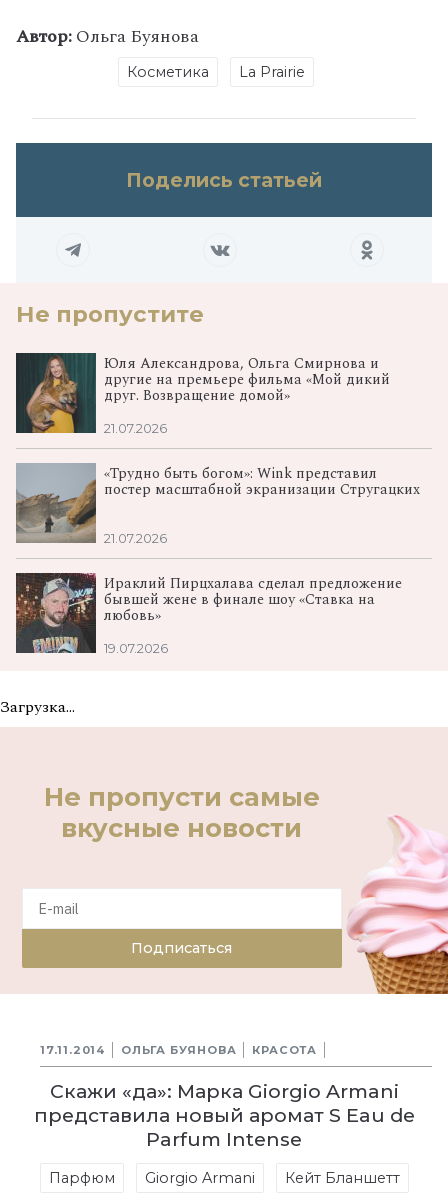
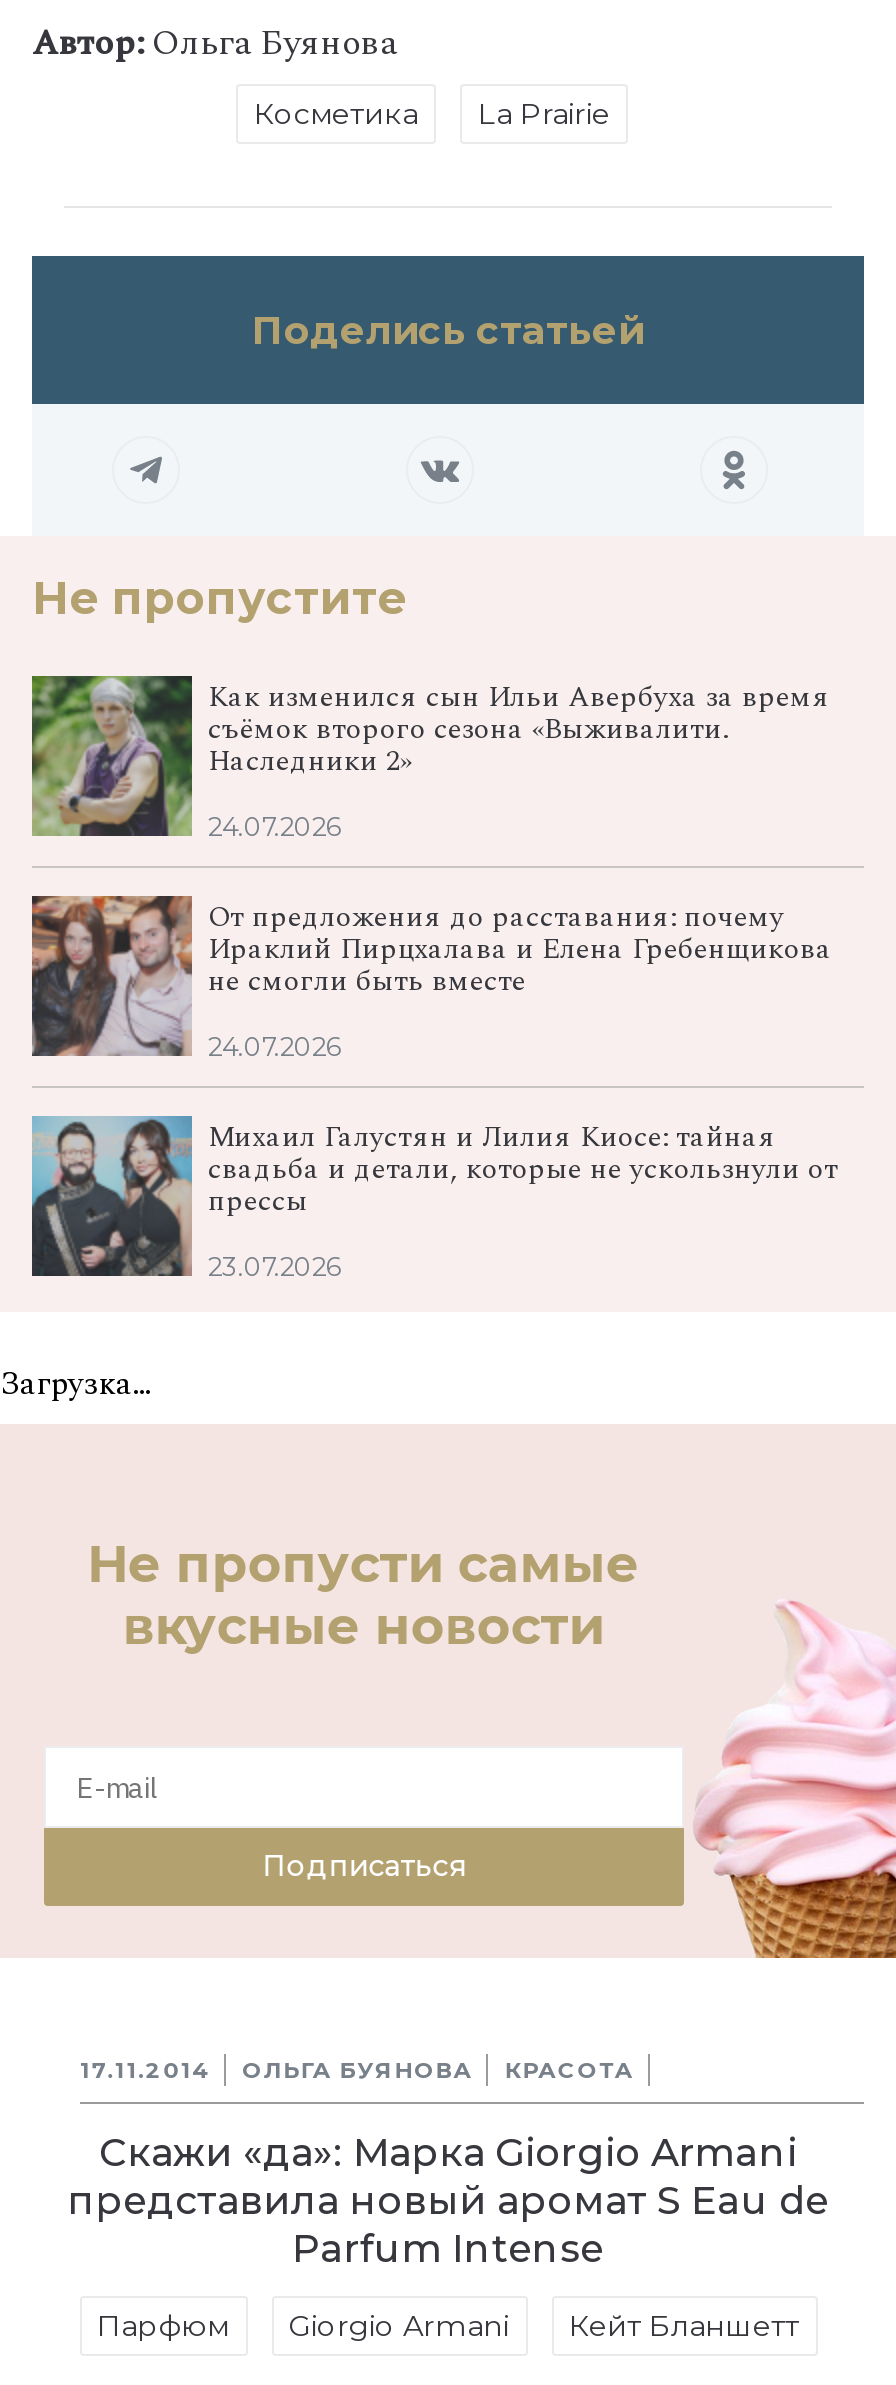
[15,352,390,434] [image] | Юля Александрова, Ольга Смирнова и | другие на премьере фильма «Мой дикий | друг. Возвращение домой» -> [30,674,830,838] [image] | Как изменился сын Ильи Авербуха за время | съёмок второго сезона «Выживалити. | Наследники 2»
[104,421,167,436] 21.07.2026 -> [208,813,342,843] 24.07.2026
[15,463,420,543] [image] | «Трудно быть богом»: Wink представил | постер масштабной экранизации Стругацких -> [30,894,832,1056] [image] | От предложения до расставания: почему | Ираклий Пирцхалава и Елена Гребенщикова | не смогли быть вместе
[104,531,167,546] 21.07.2026 -> [208,1033,342,1063] 24.07.2026
[15,572,402,654] [image] | Ираклий Пирцхалава сделал предложение | бывшей жене в финале шоу «Ставка на | любовь» -> [30,1114,838,1278] [image] | Михаил Галустян и Лилия Киосе: тайная | свадьба и детали, которые не ускользнули от | прессы
[104,641,168,656] 19.07.2026 -> [208,1253,342,1283] 23.07.2026

